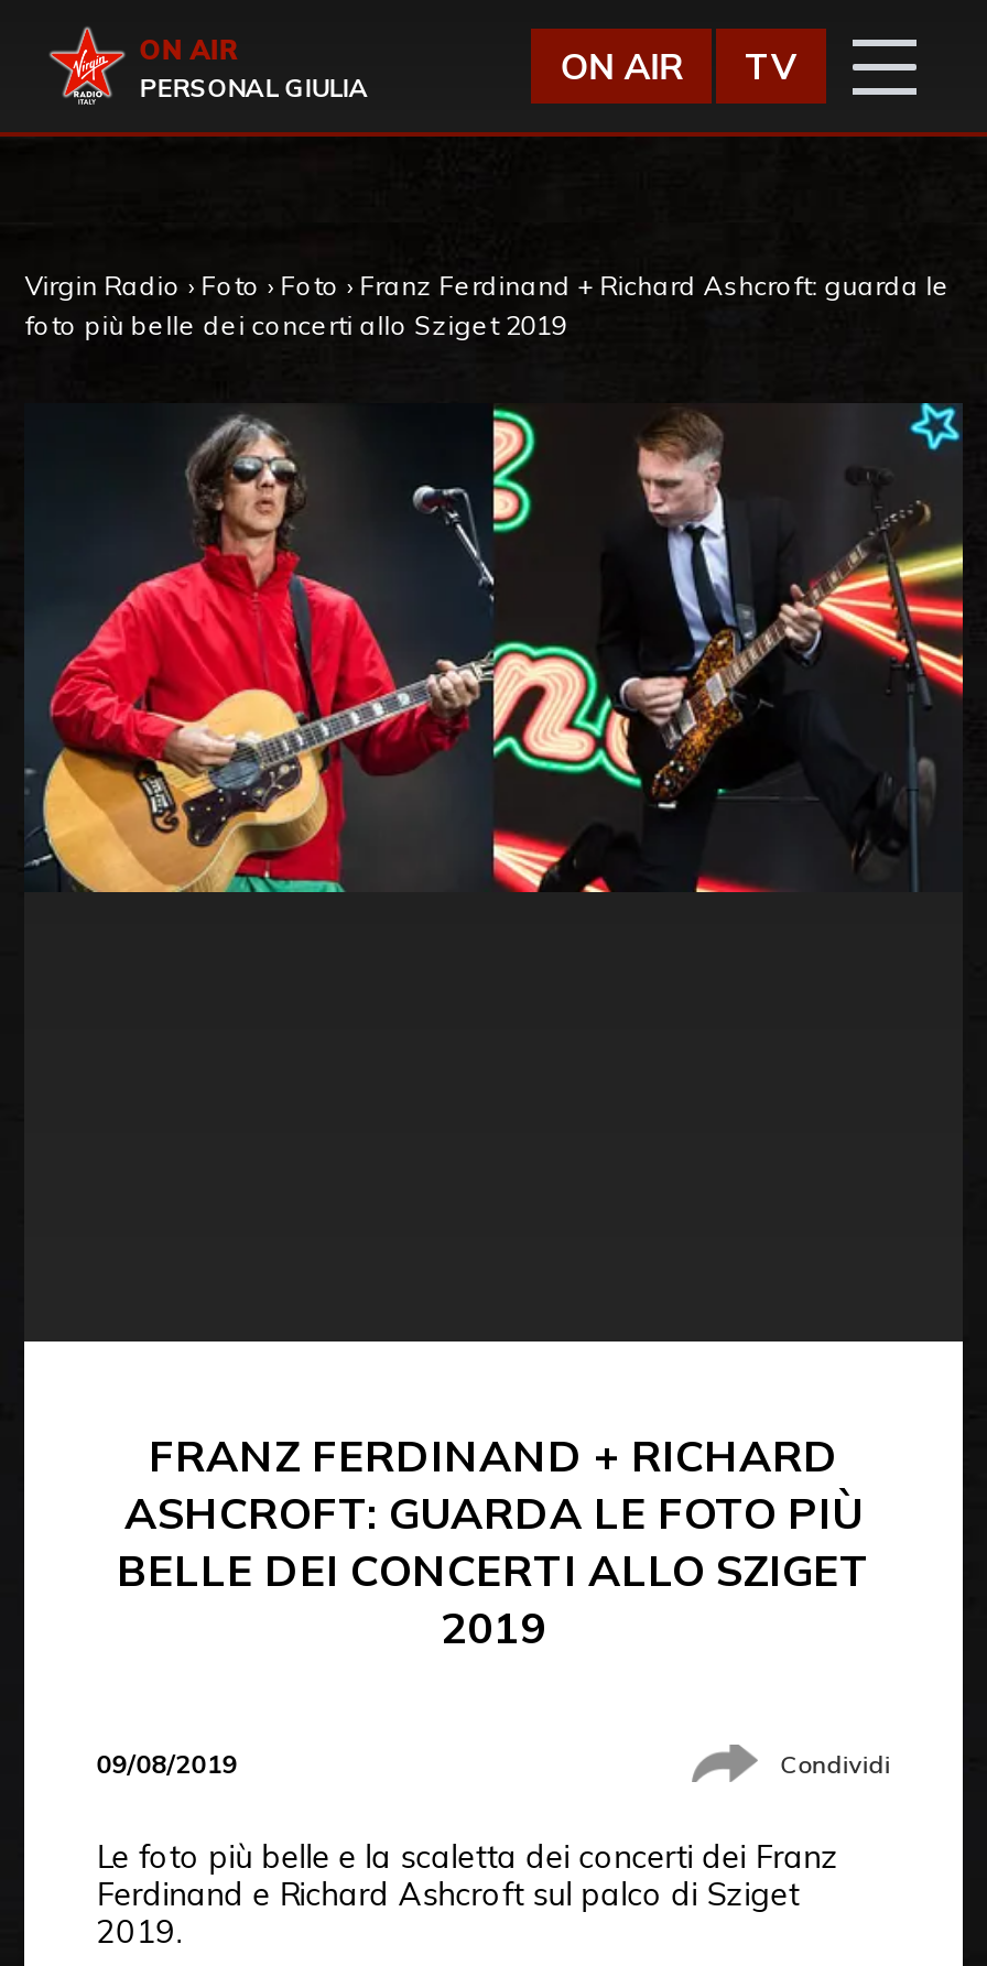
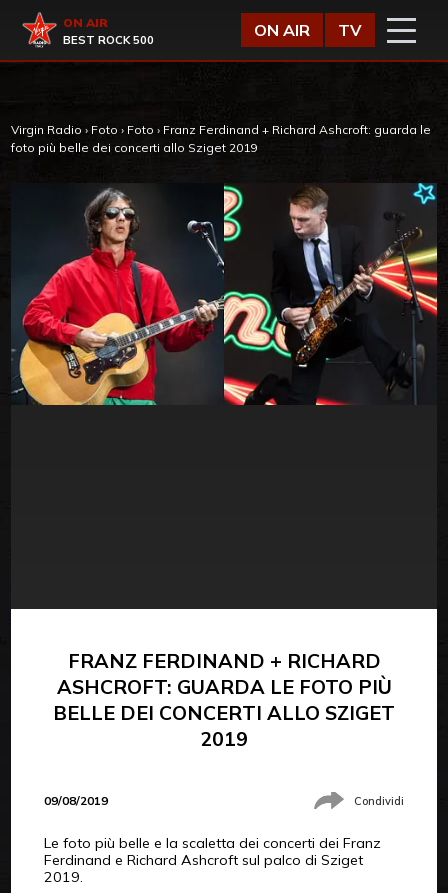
[139,73,368,104] PERSONAL GIULIA -> [63,33,154,47] BEST ROCK 500

